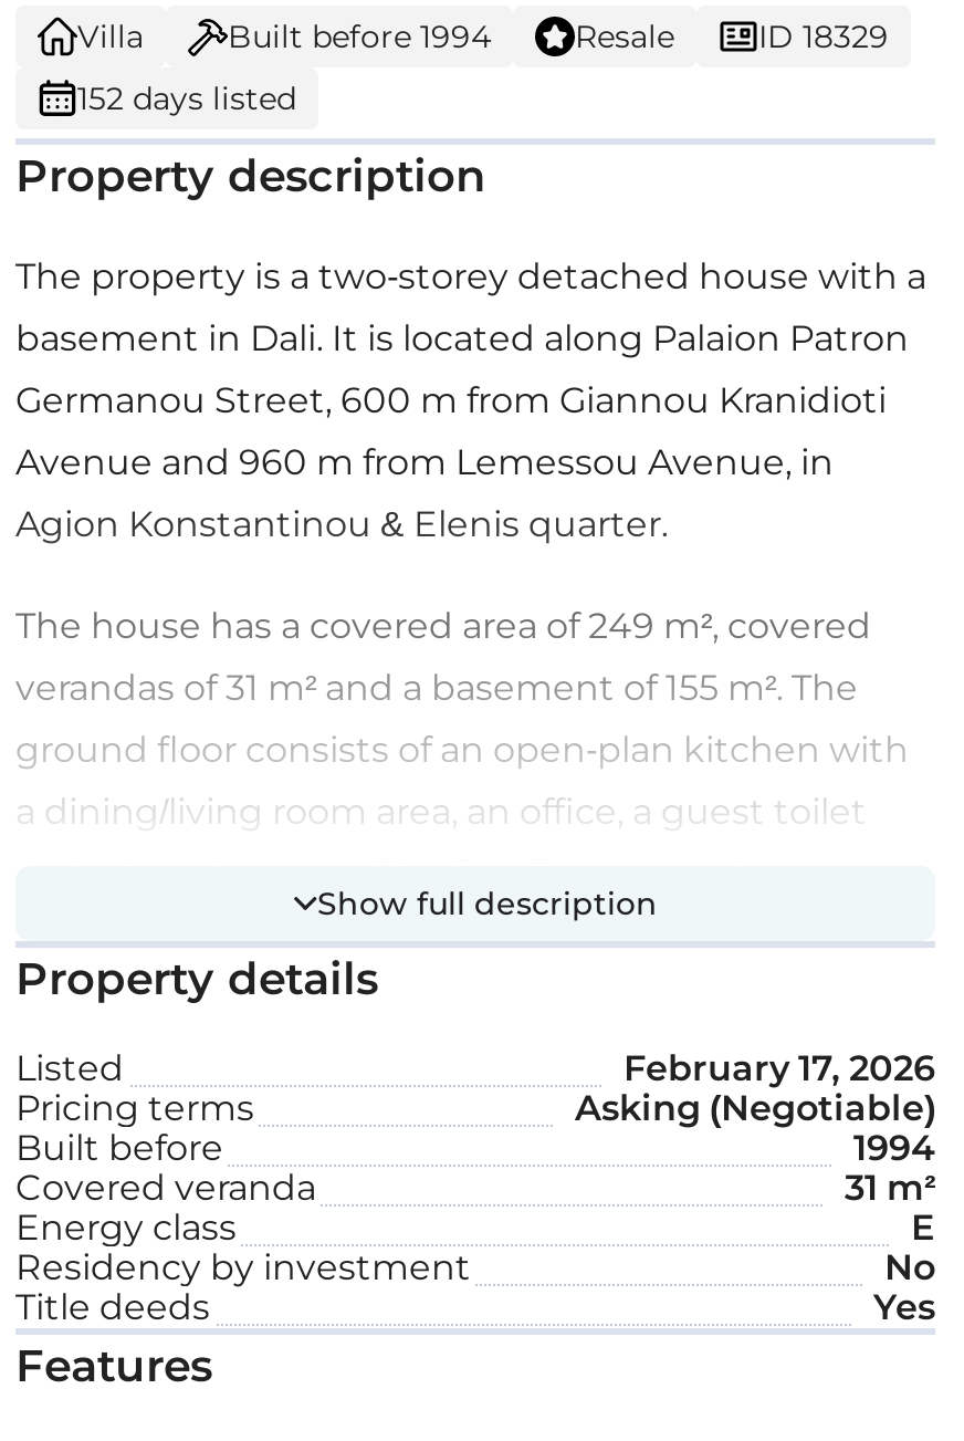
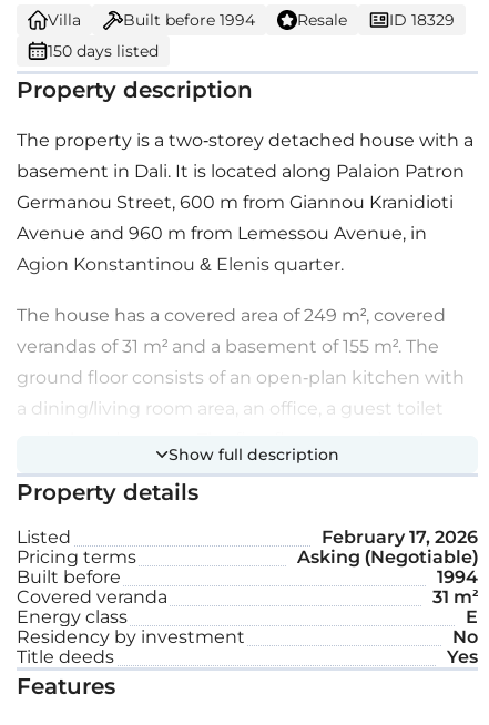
[77,79,296,119] 152 days listed -> [48,41,159,61] 150 days listed

